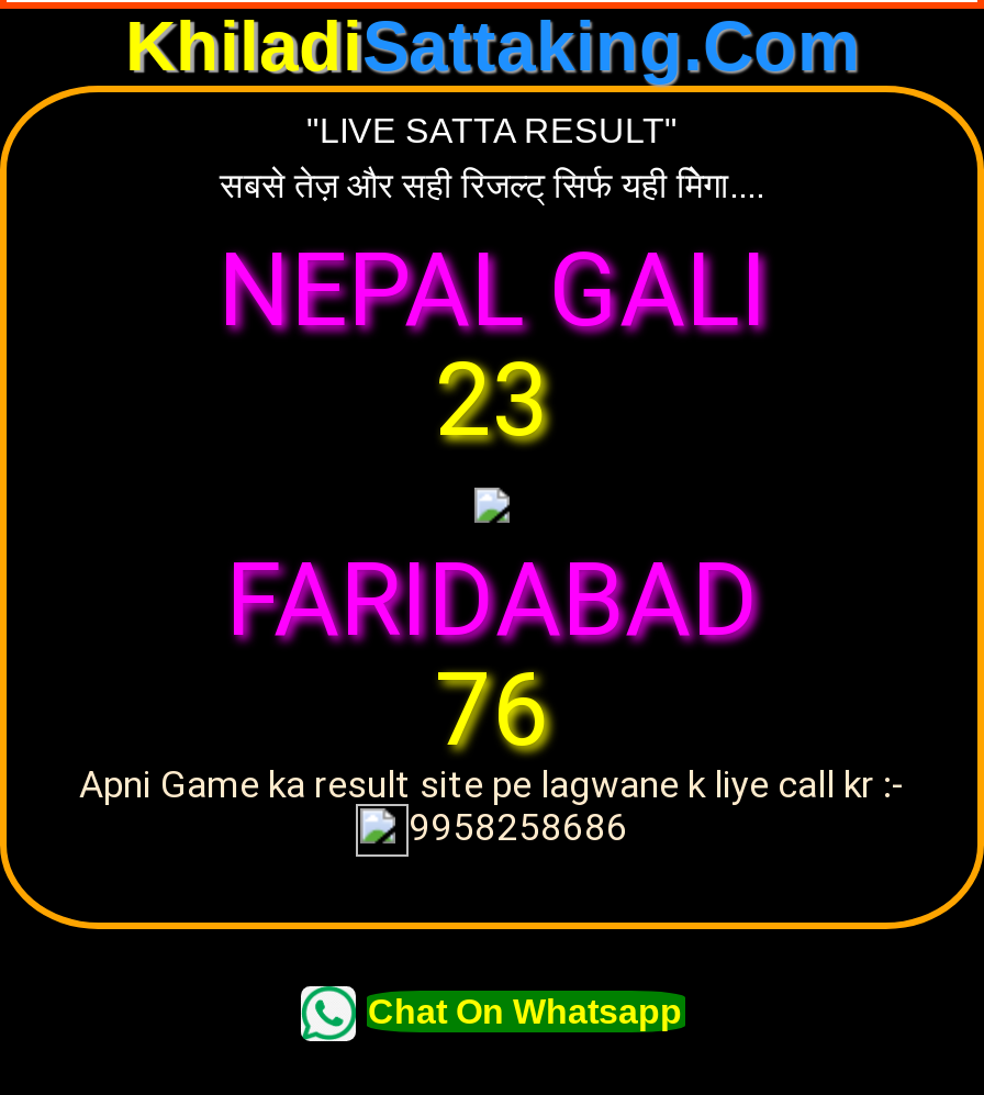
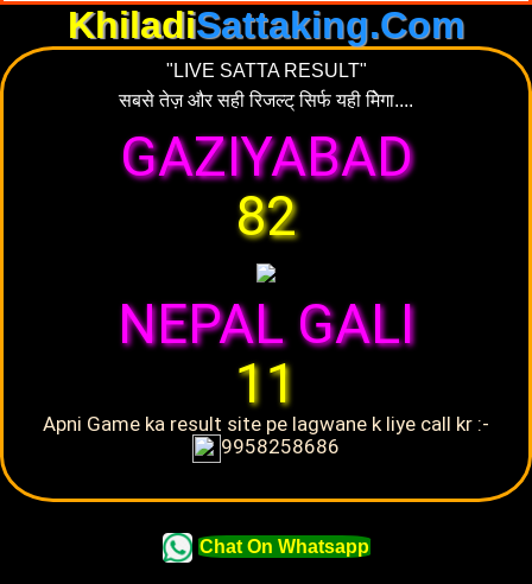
none -> [119,125,413,248] GAZIYABAD | 82
moved [217,231,767,349] -> [118,292,414,356]: NEPAL GALI
[225,340,759,769] 23 | FARIDABAD | 76 -> [235,351,297,415] 11

